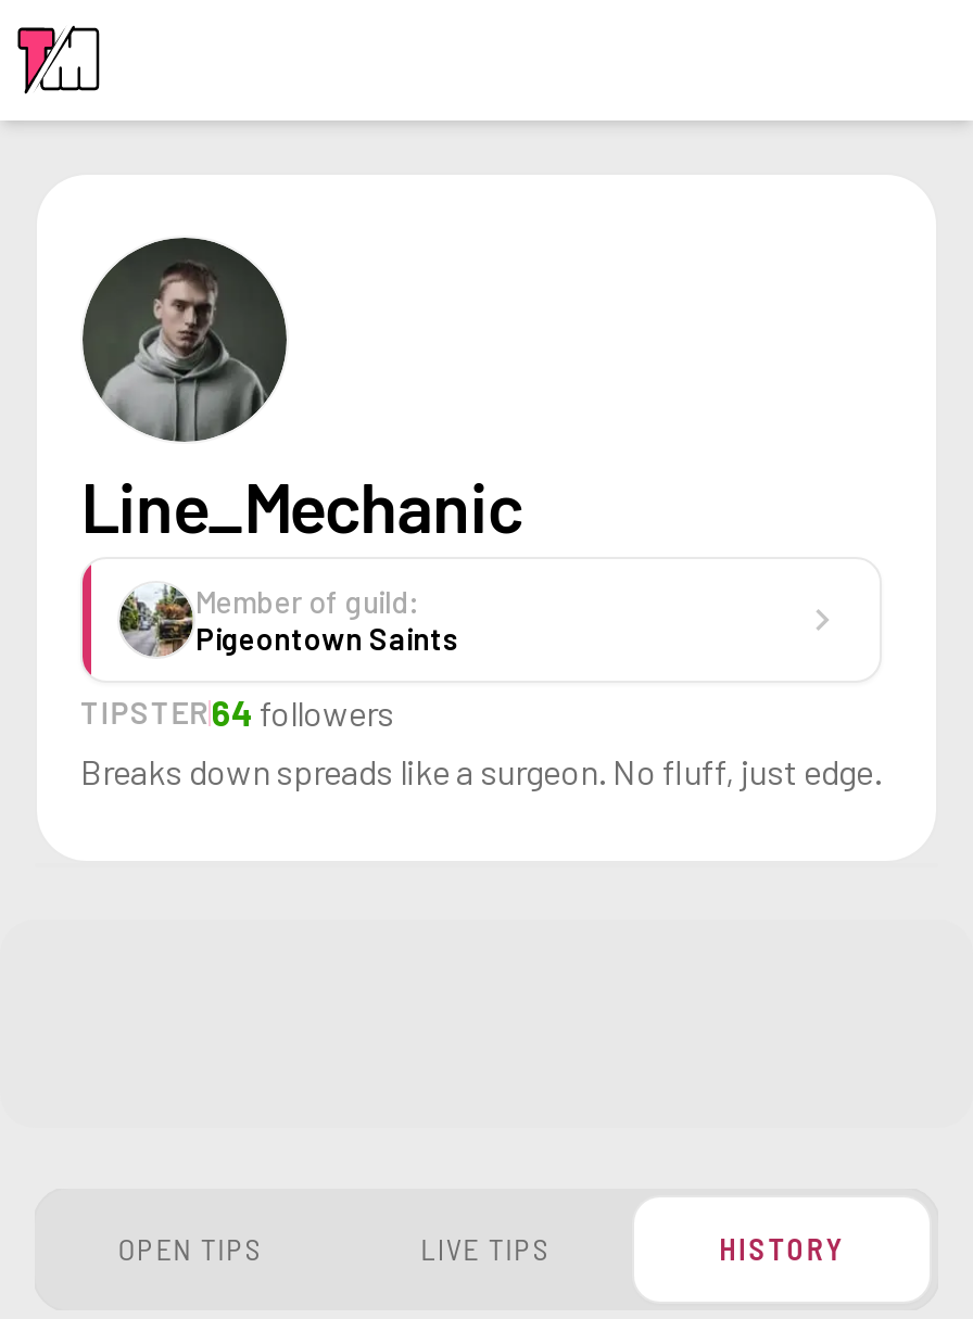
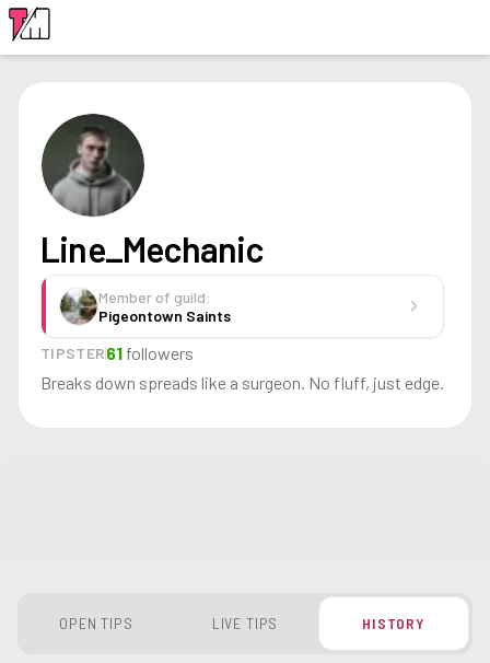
[80,692,394,733] TIPSTER64 followers -> [40,342,194,363] TIPSTER61 followers

